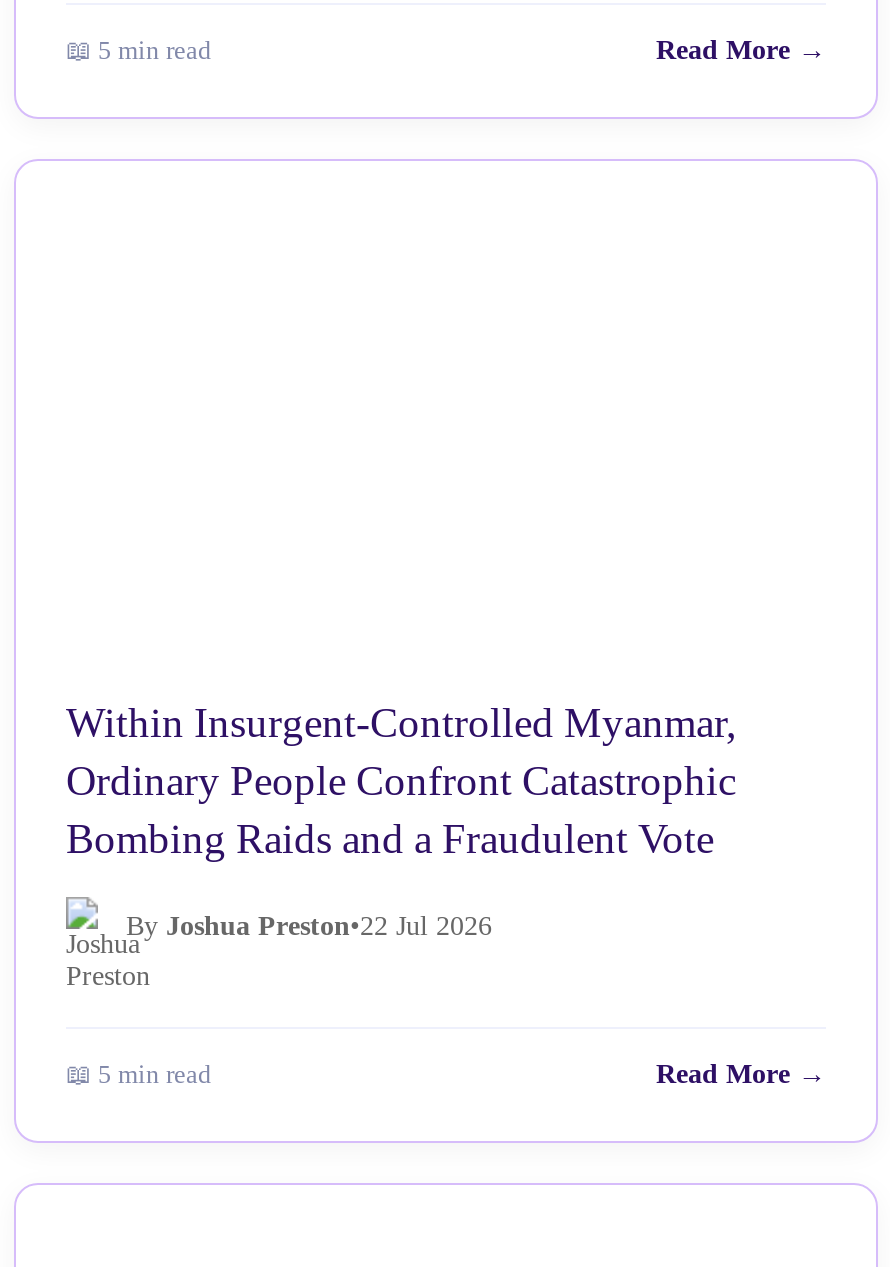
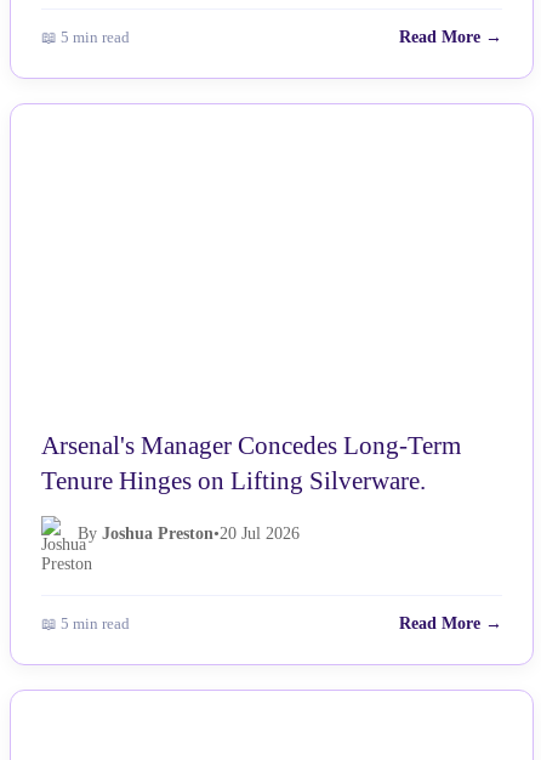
[66,699,736,861] Within Insurgent-Controlled Myanmar, | Ordinary People Confront Catastrophic | Bombing Raids and a Fraudulent Vote -> [41,431,461,494] Arsenal's Manager Concedes Long-Term | Tenure Hinges on Lifting Silverware.
[126,911,492,941] By Joshua Preston•22 Jul 2026 -> [78,524,300,543] By Joshua Preston•20 Jul 2026

